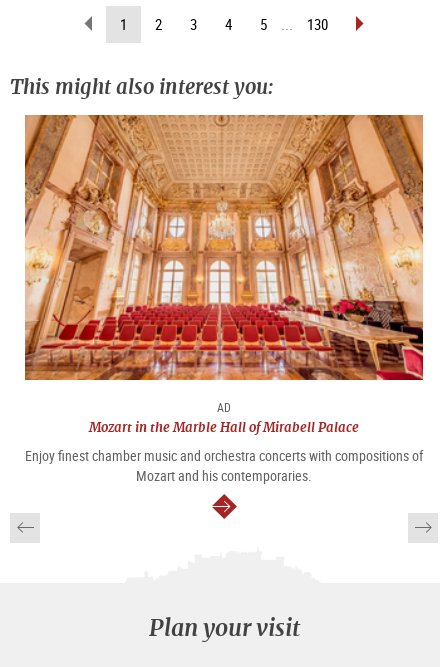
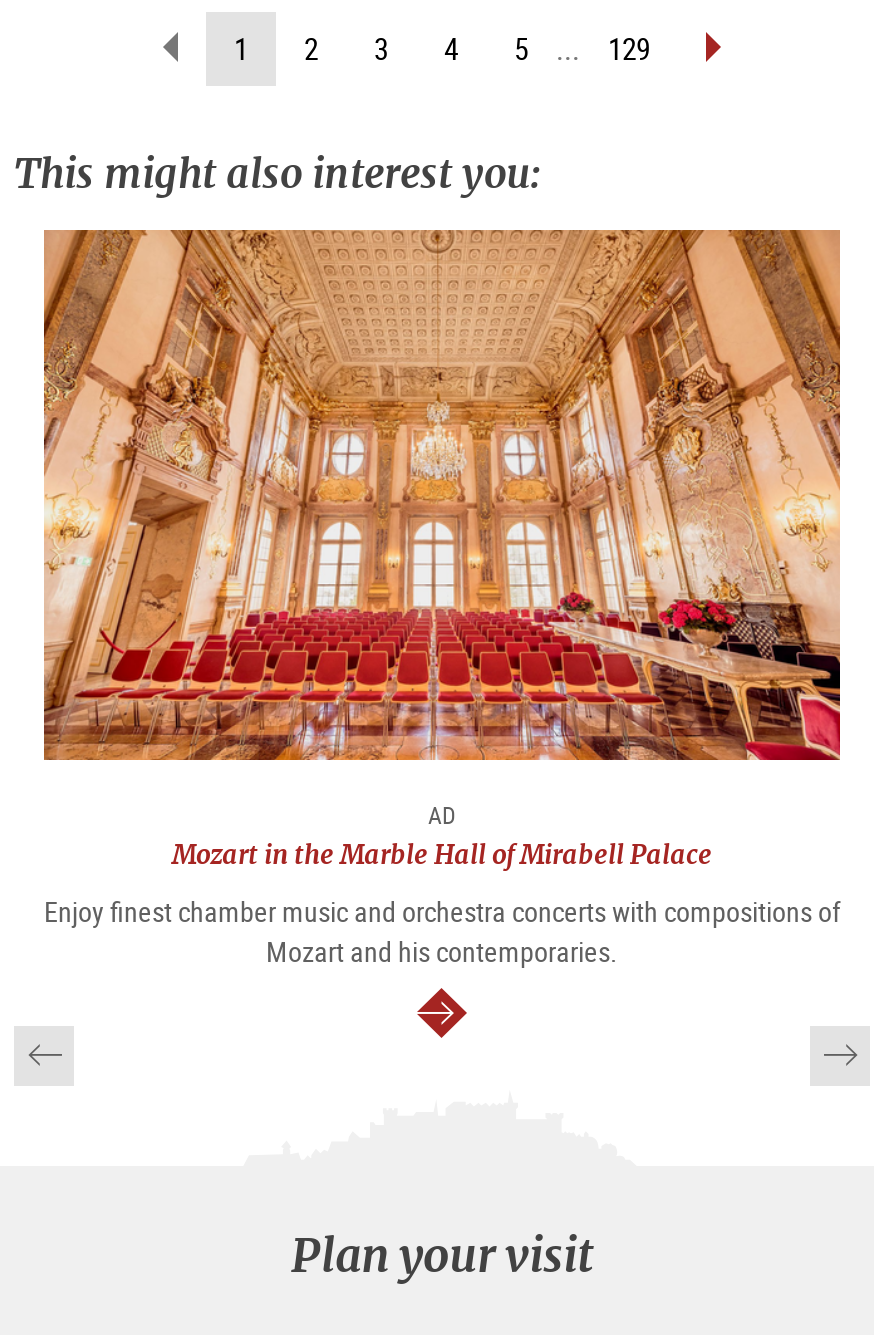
[307,14,328,34] 130 -> [608,28,650,68] 129

